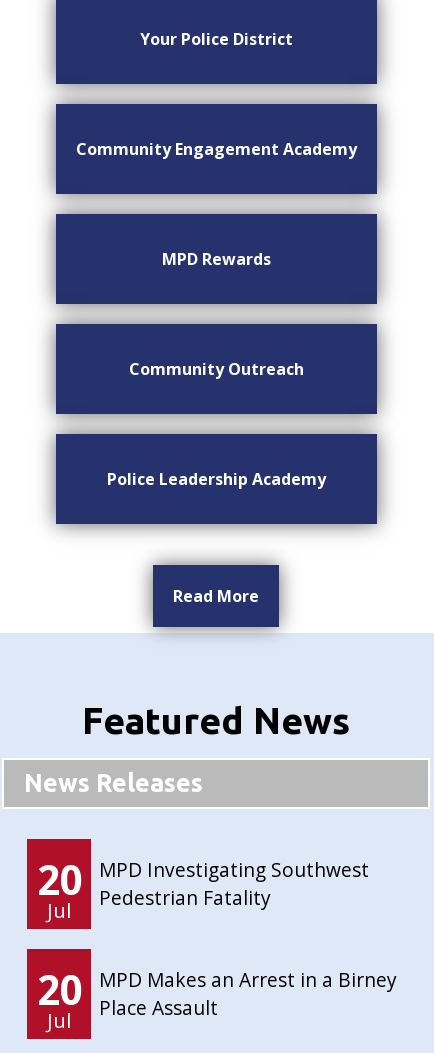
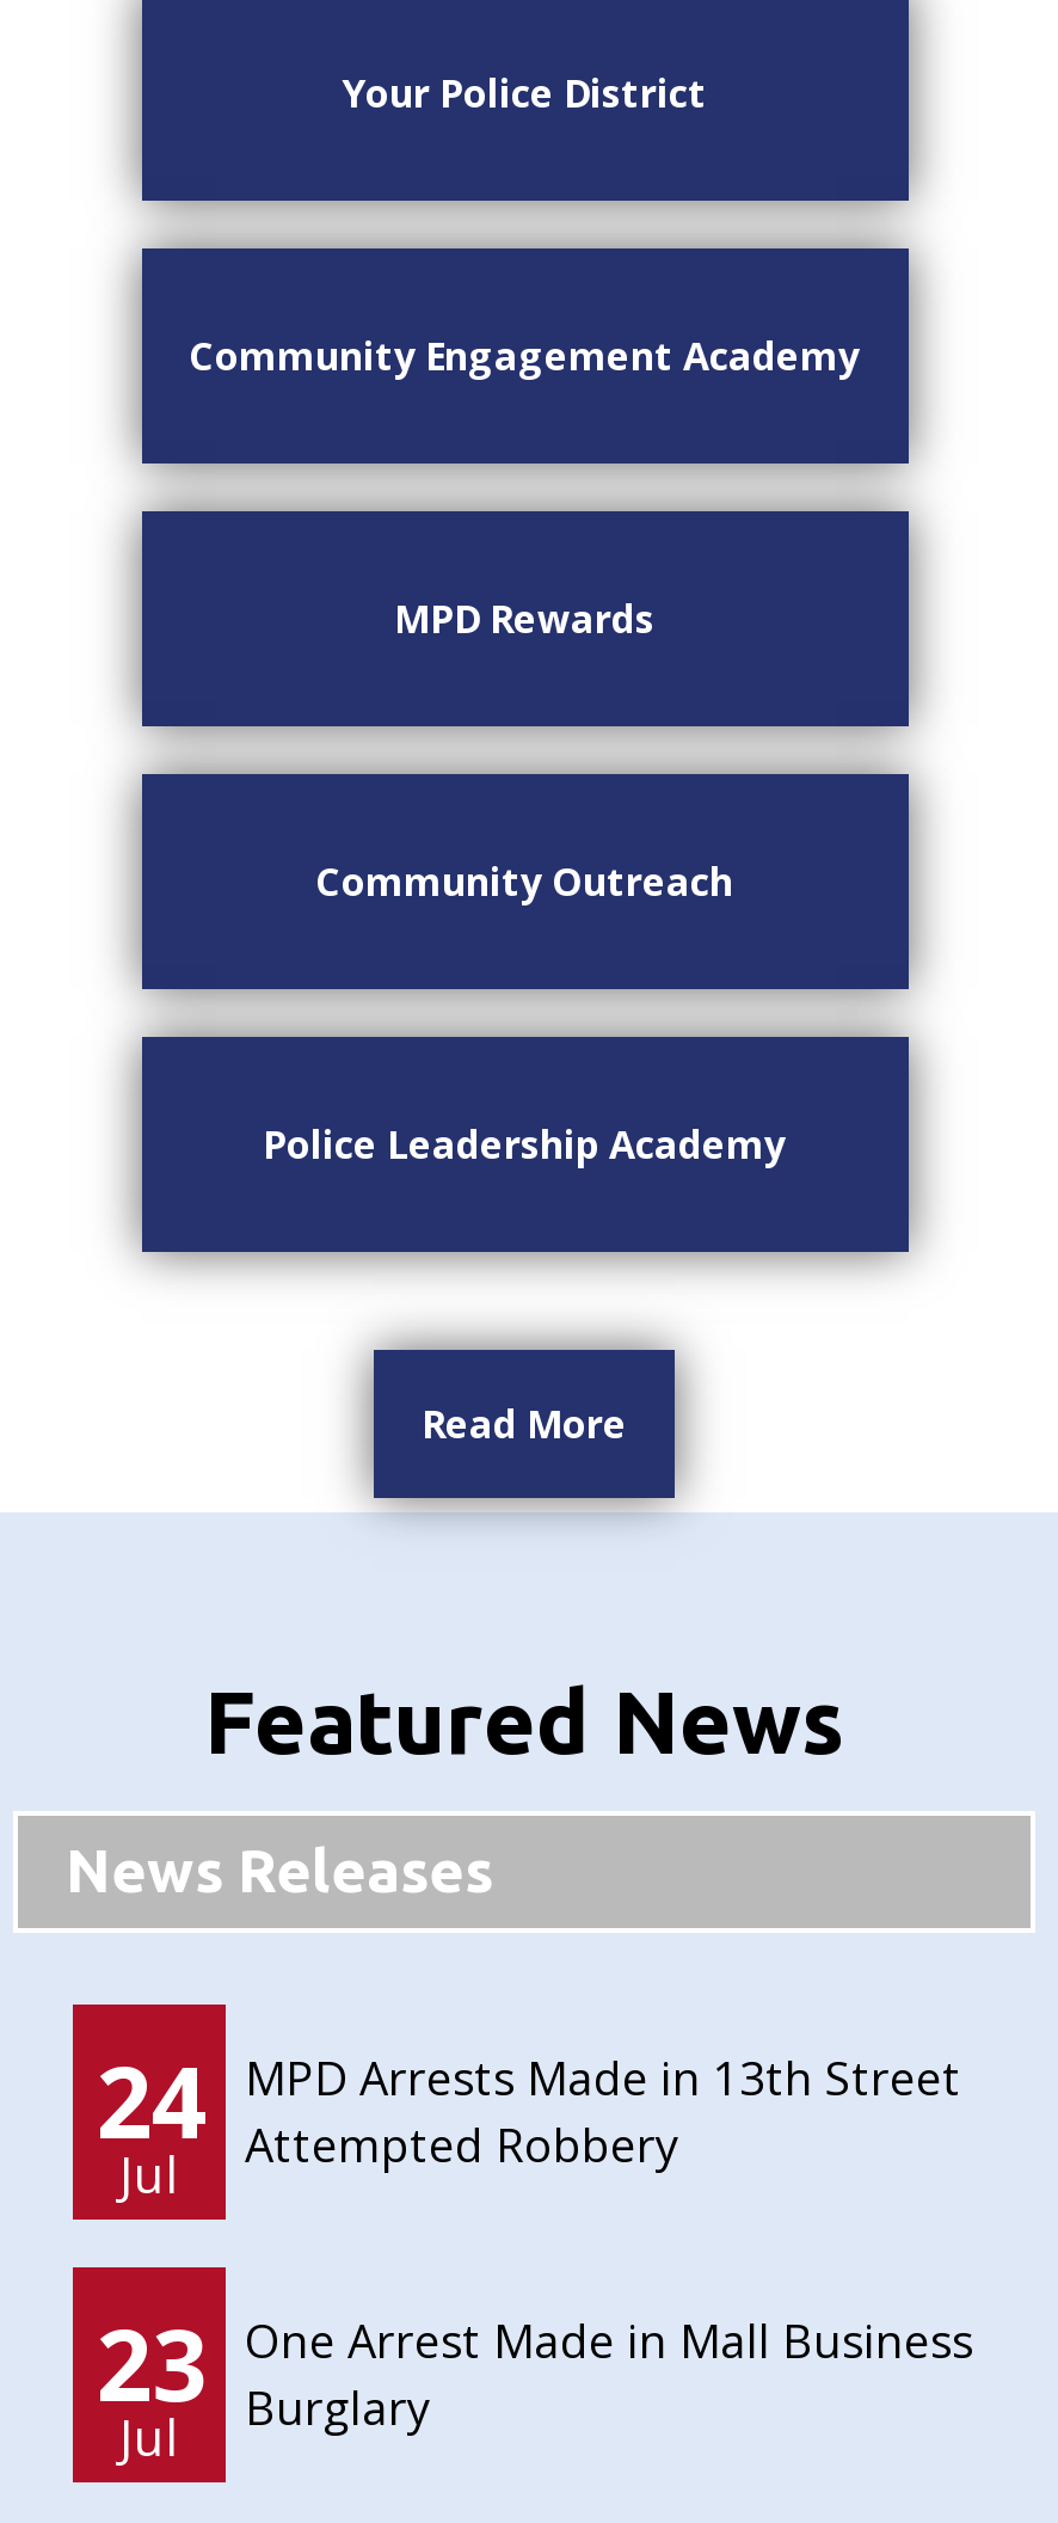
[37,851,83,907] 20 -> [97,2033,207,2167] 24
[99,856,369,911] MPD Investigating Southwest | Pedestrian Fatality -> [245,2045,961,2177] MPD Arrests Made in 13th Street | Attempted Robbery
[37,961,83,1017] 20 -> [97,2296,207,2430] 23
[99,966,397,1021] MPD Makes an Arrest in a Birney | Place Assault -> [245,2308,973,2439] One Arrest Made in Mall Business | Burglary

